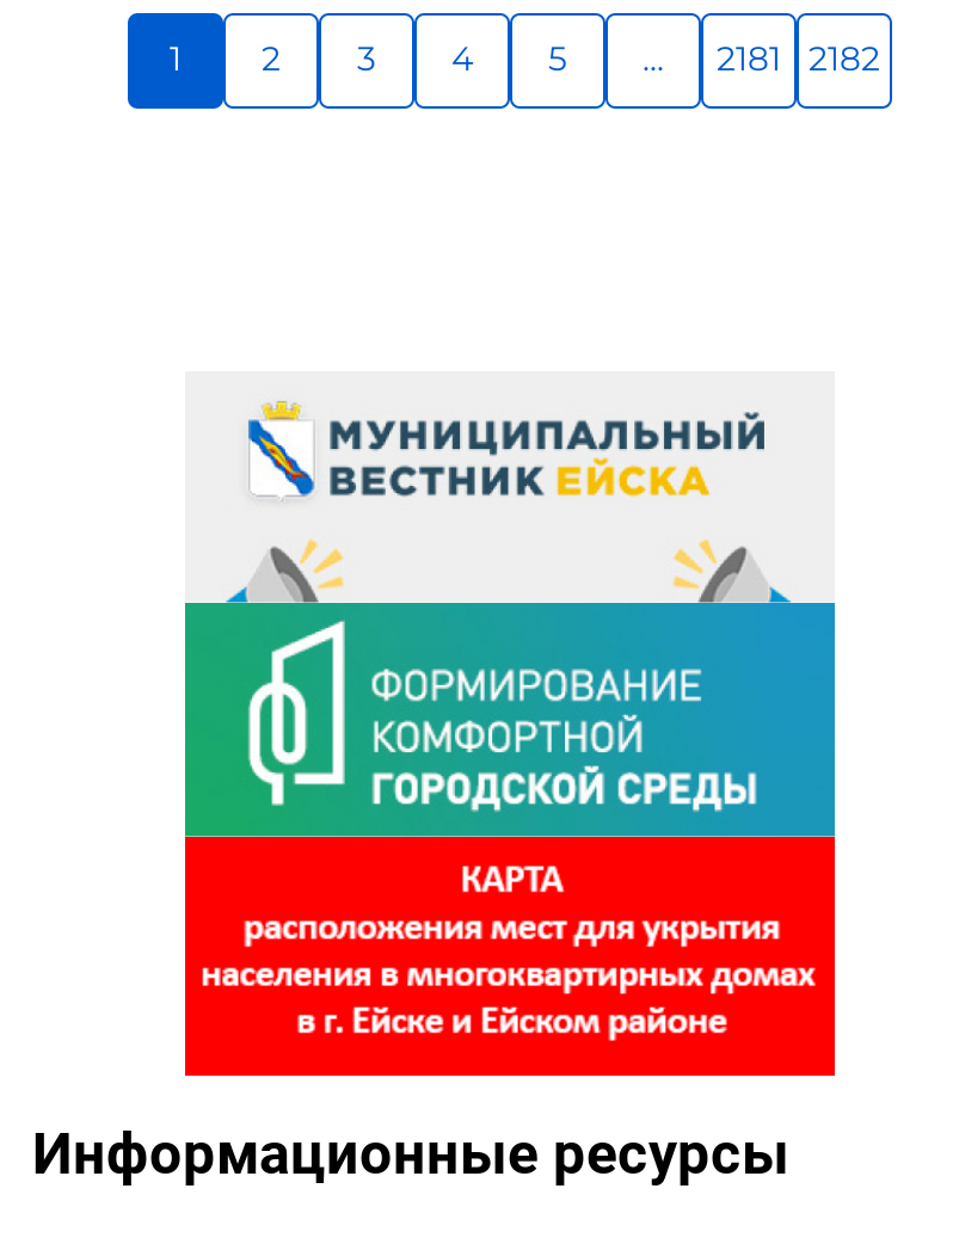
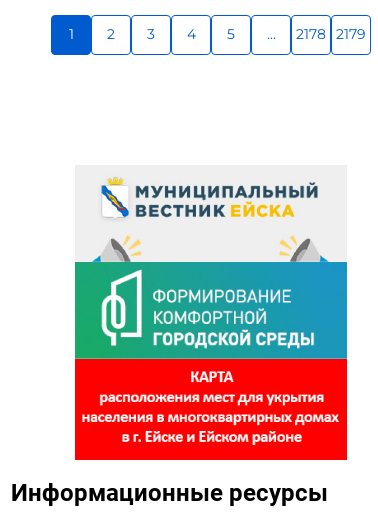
[717,38,880,81] 2181 | 2182 -> [296,25,366,43] 2178 2179

